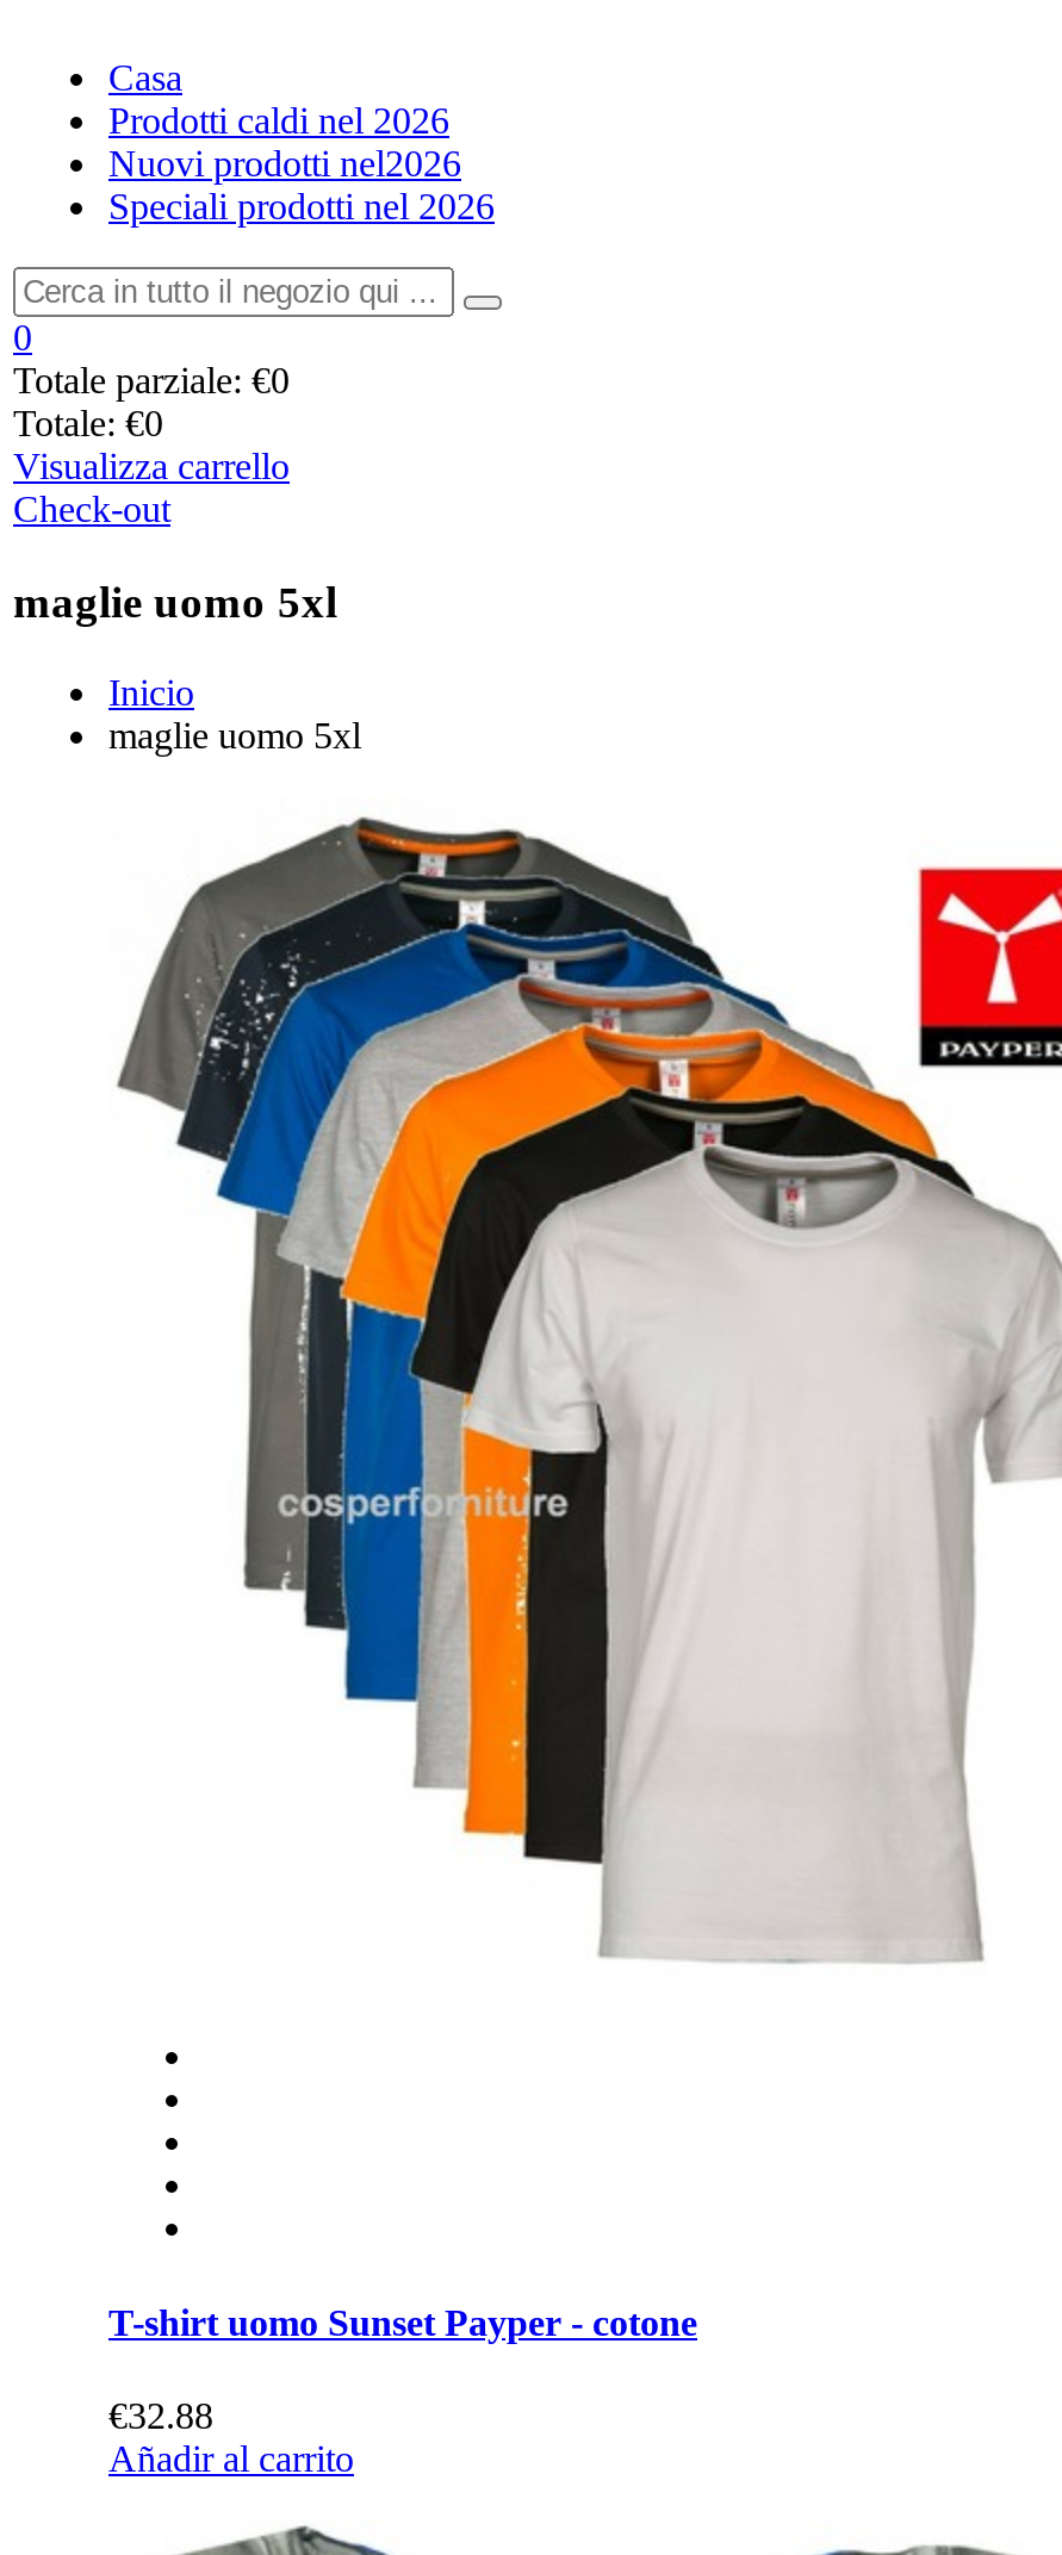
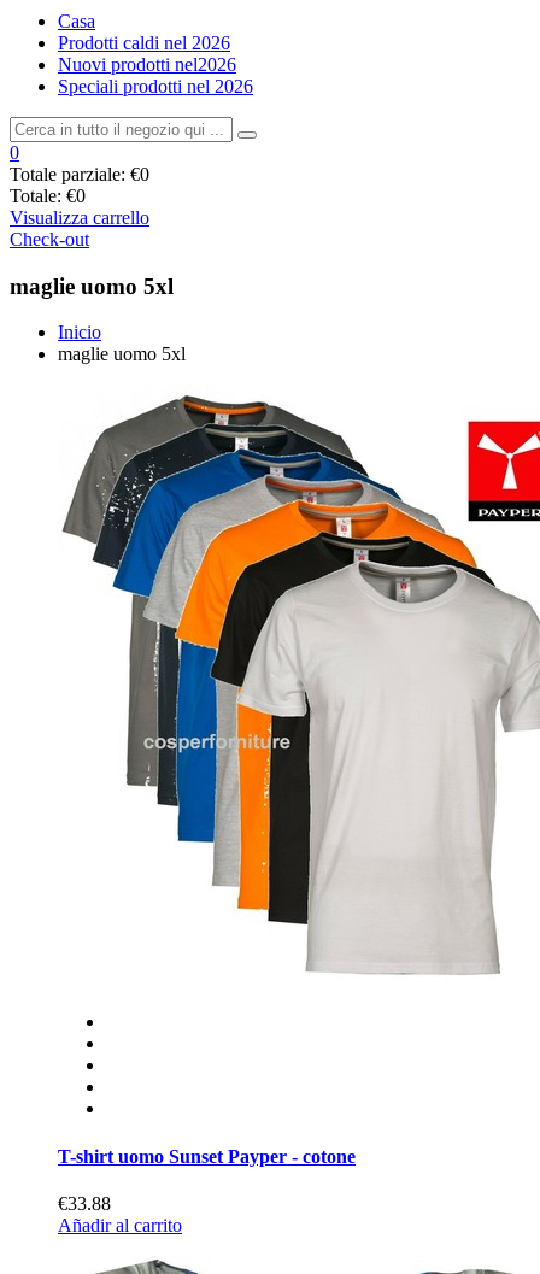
[108,2395,213,2436] €32.88 -> [58,1193,111,1214] €33.88

